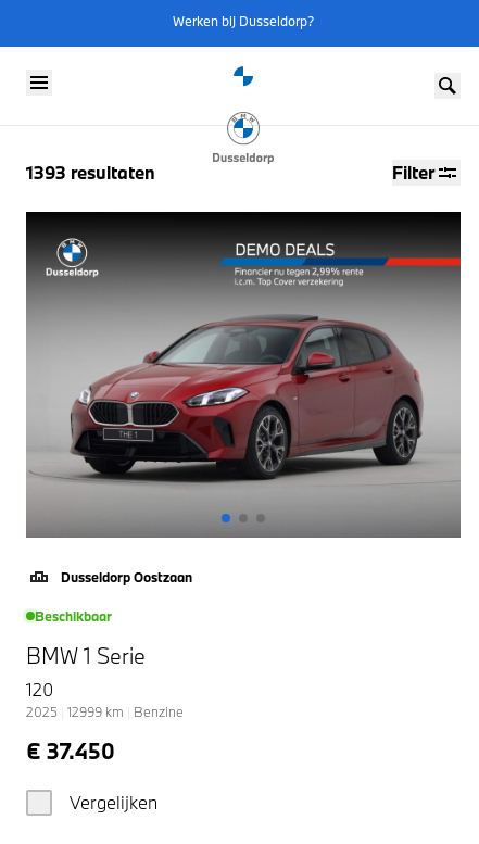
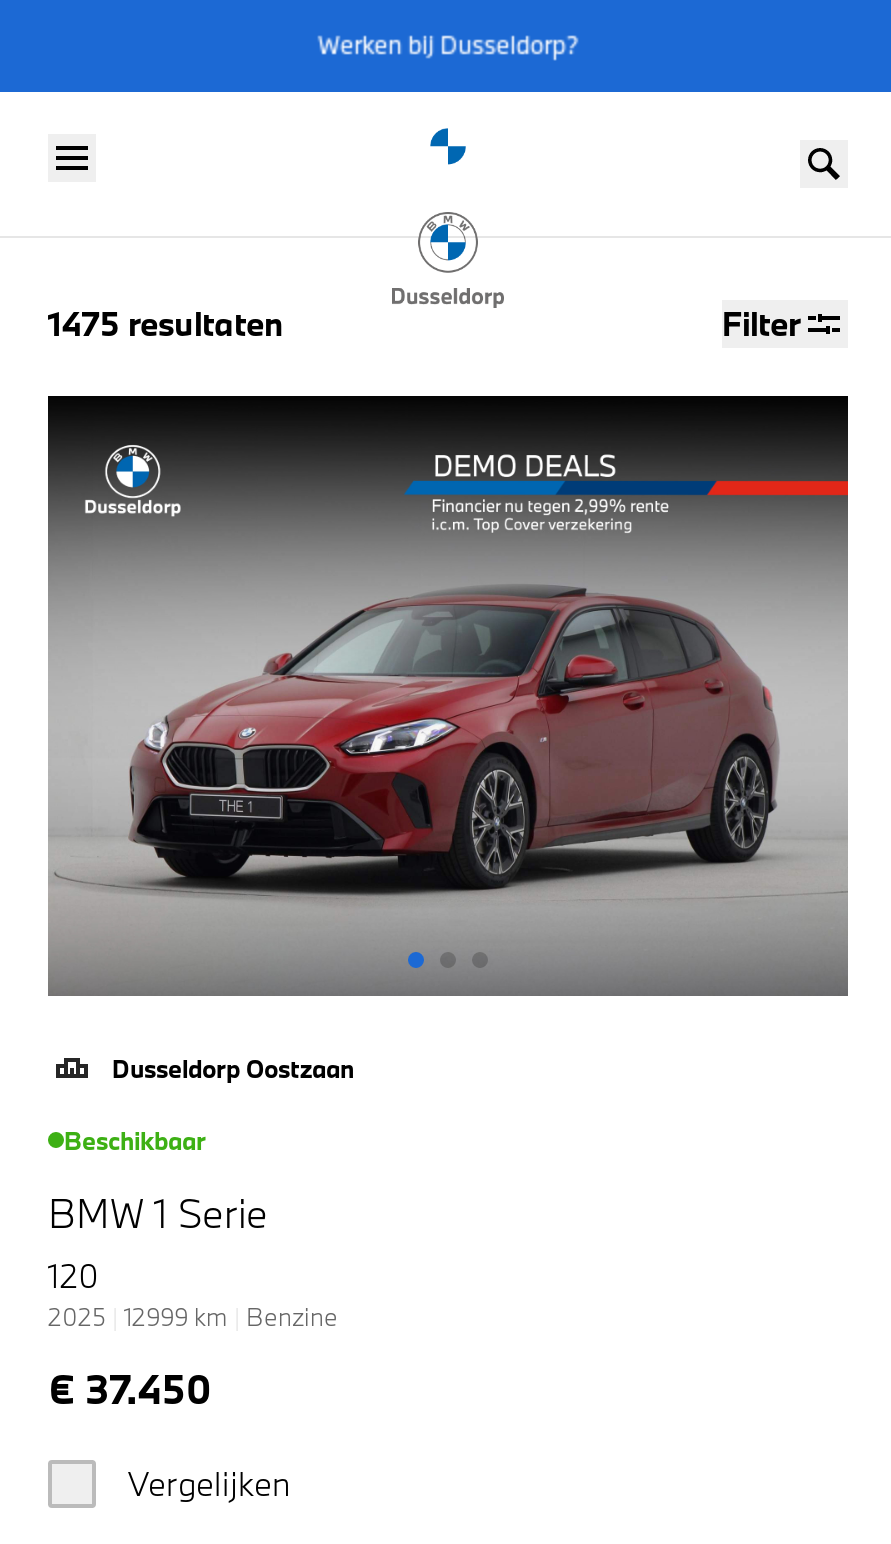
[26,161,155,184] 1393 resultaten -> [48,302,284,344] 1475 resultaten

